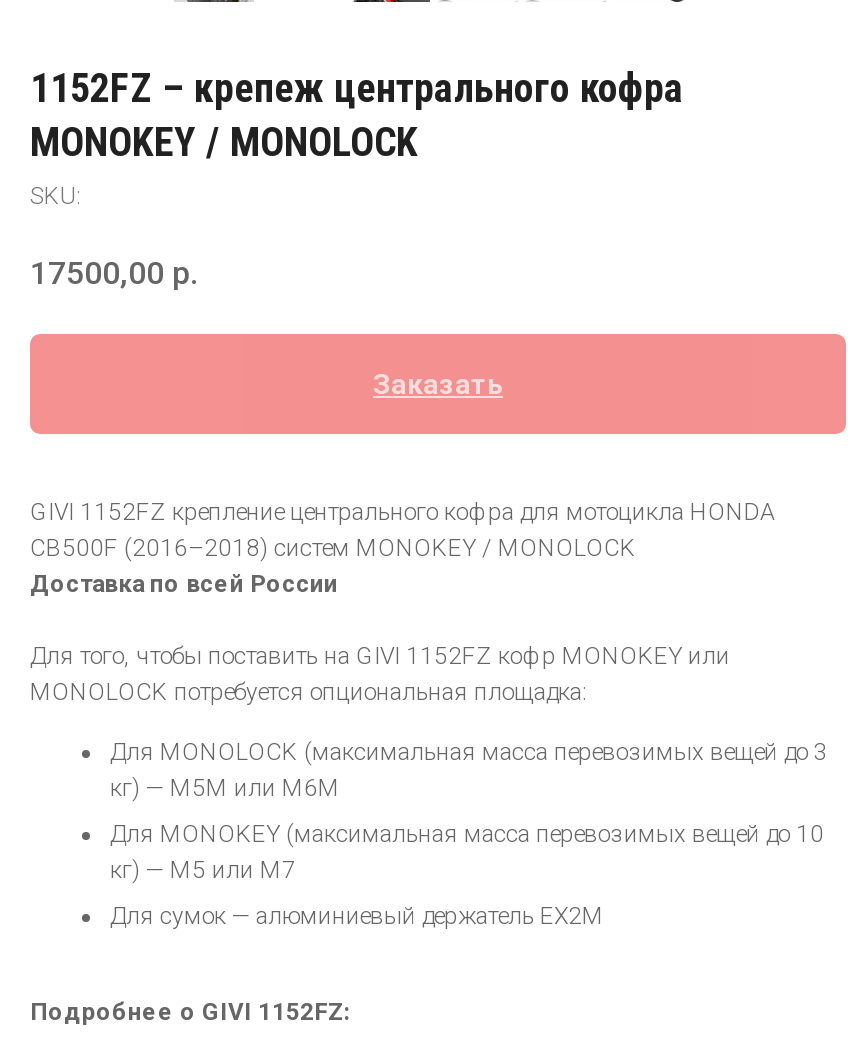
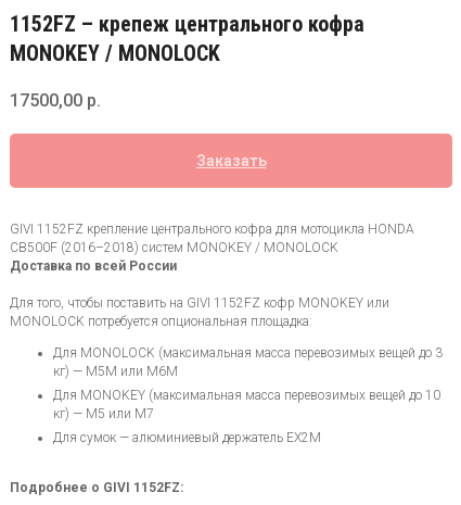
[30,182,82,210] SKU: -> none

